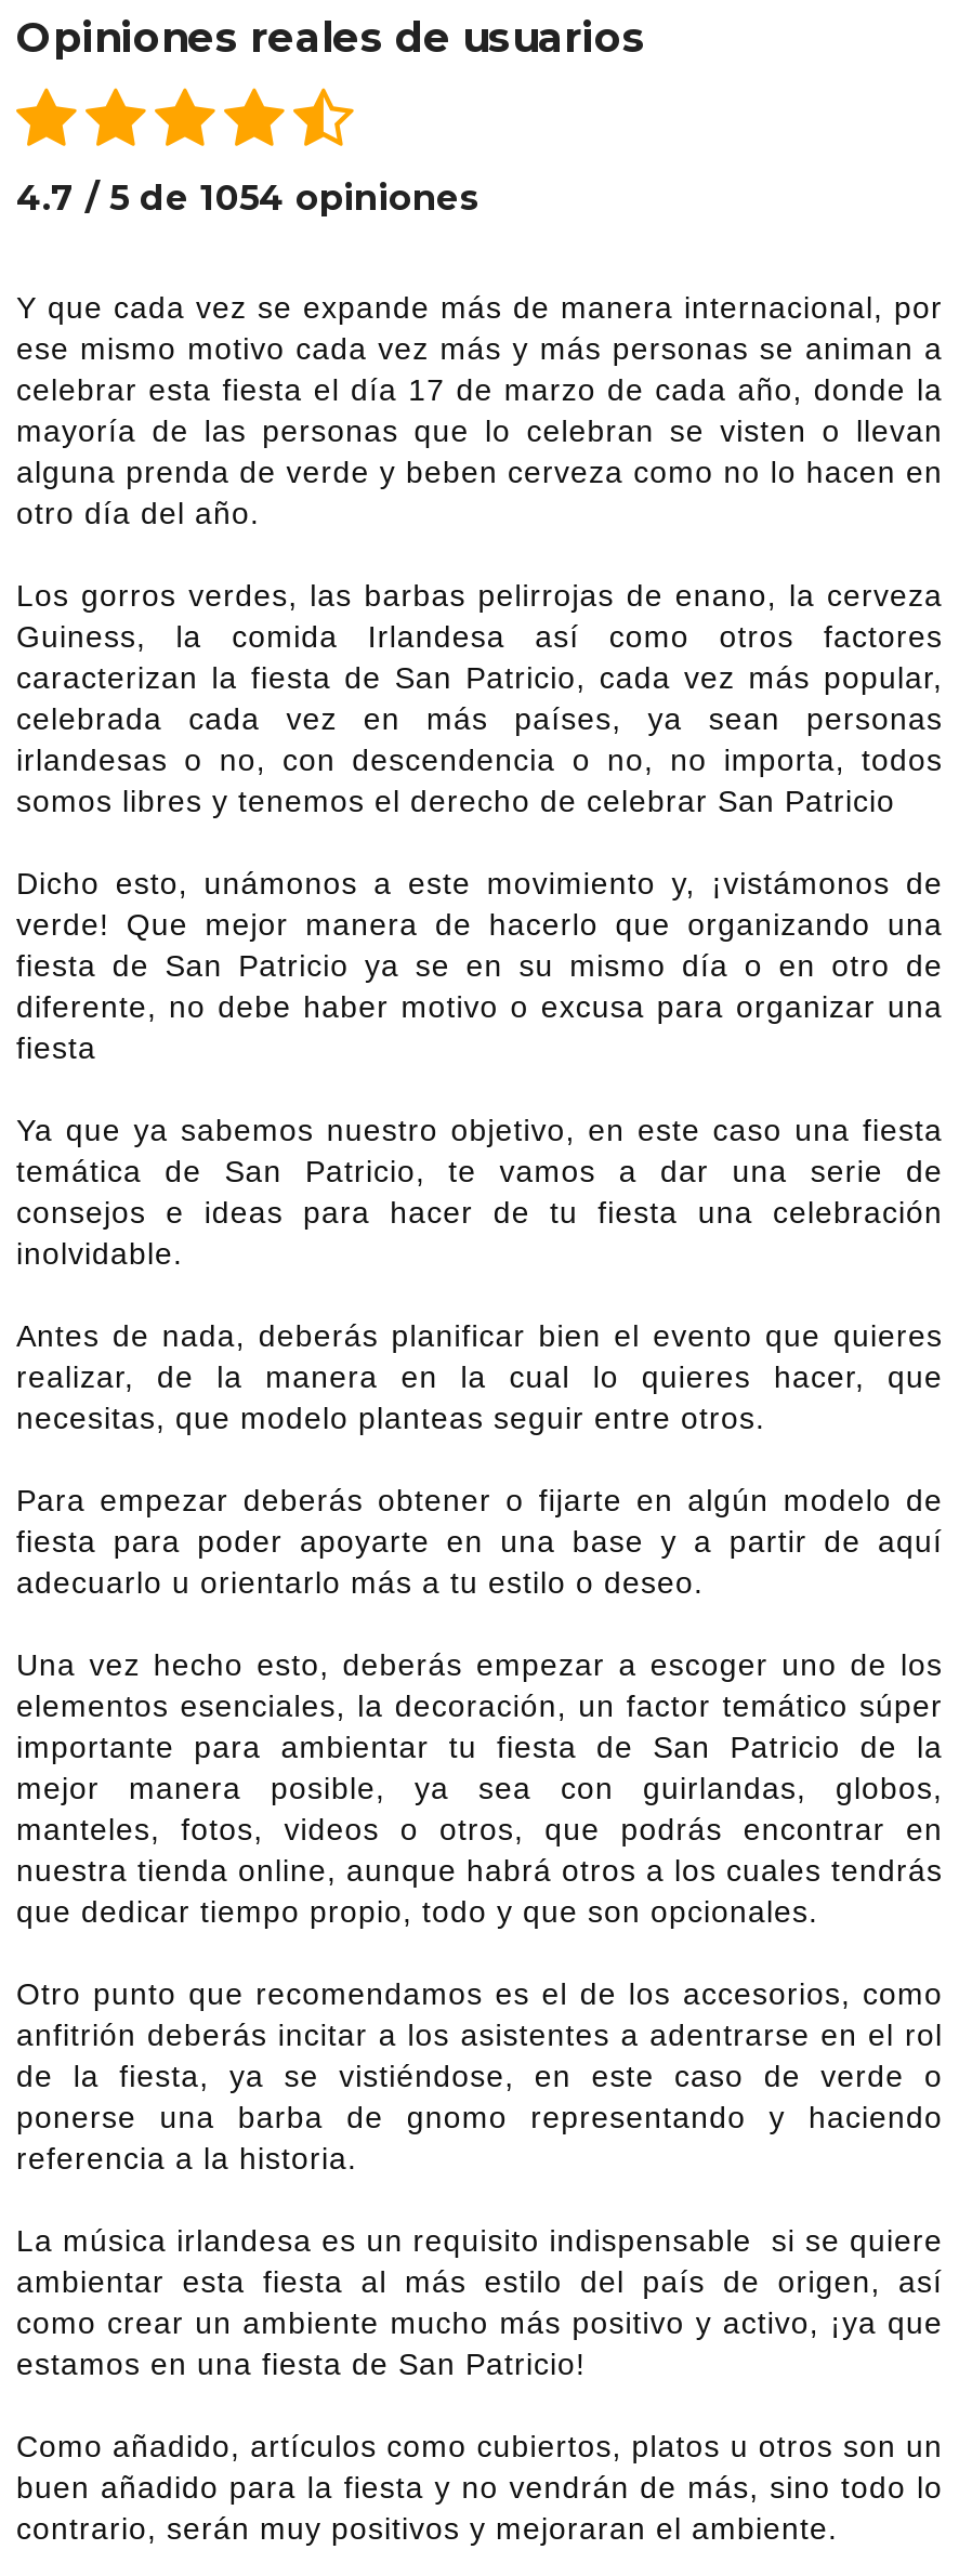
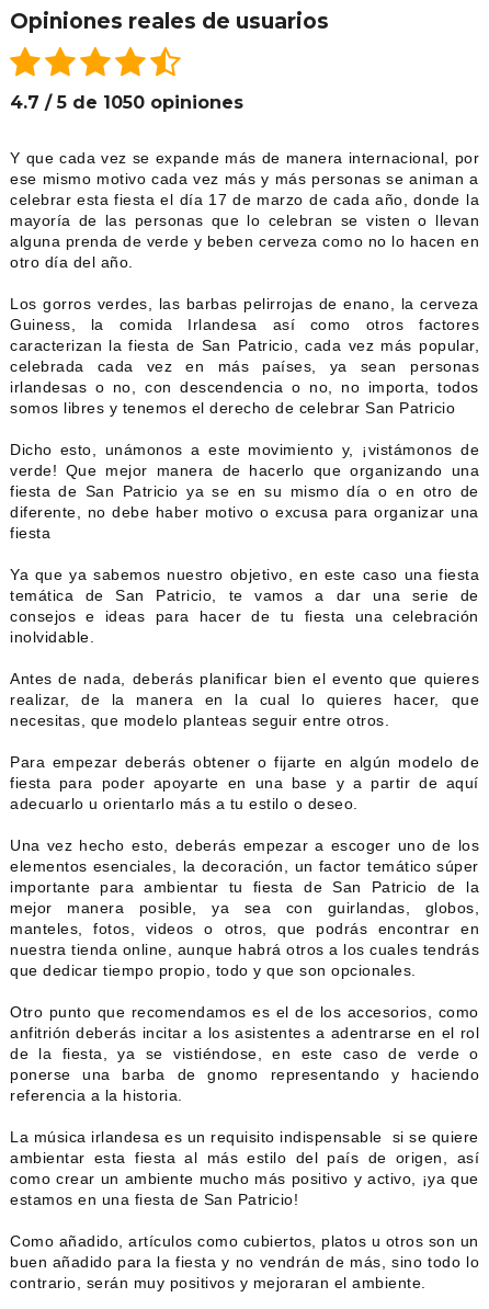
[16,178,479,219] 4.7 / 5 de 1054 opiniones -> [10,92,243,113] 4.7 / 5 de 1050 opiniones

